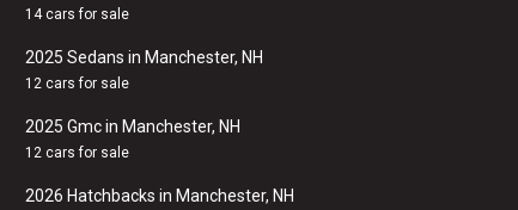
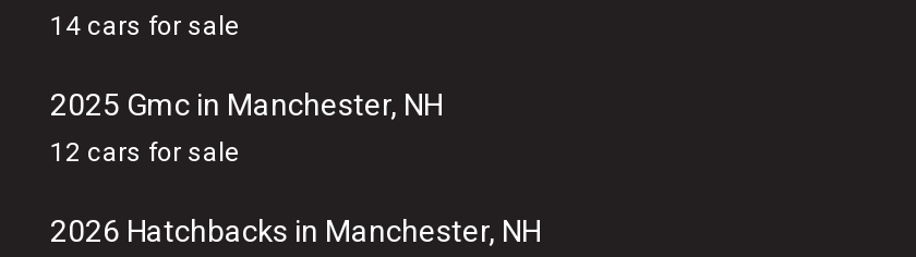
[25,48,263,92] 2025 Sedans in Manchester, NH | 12 cars for sale -> none

